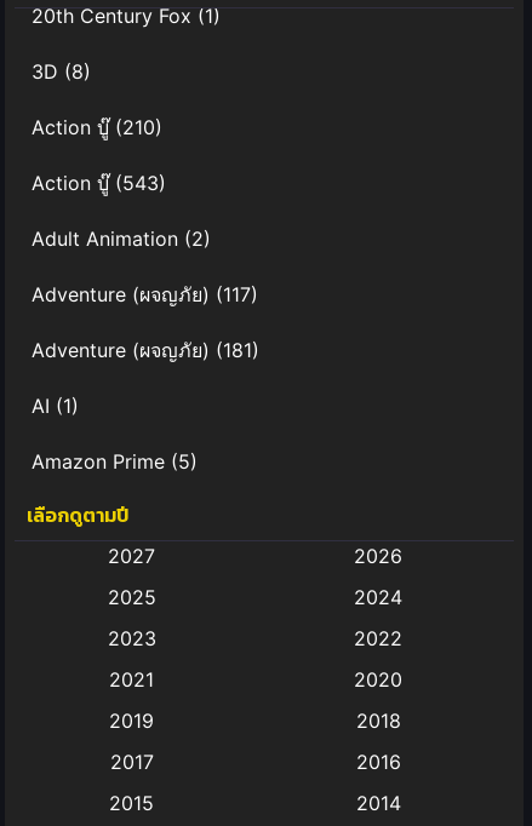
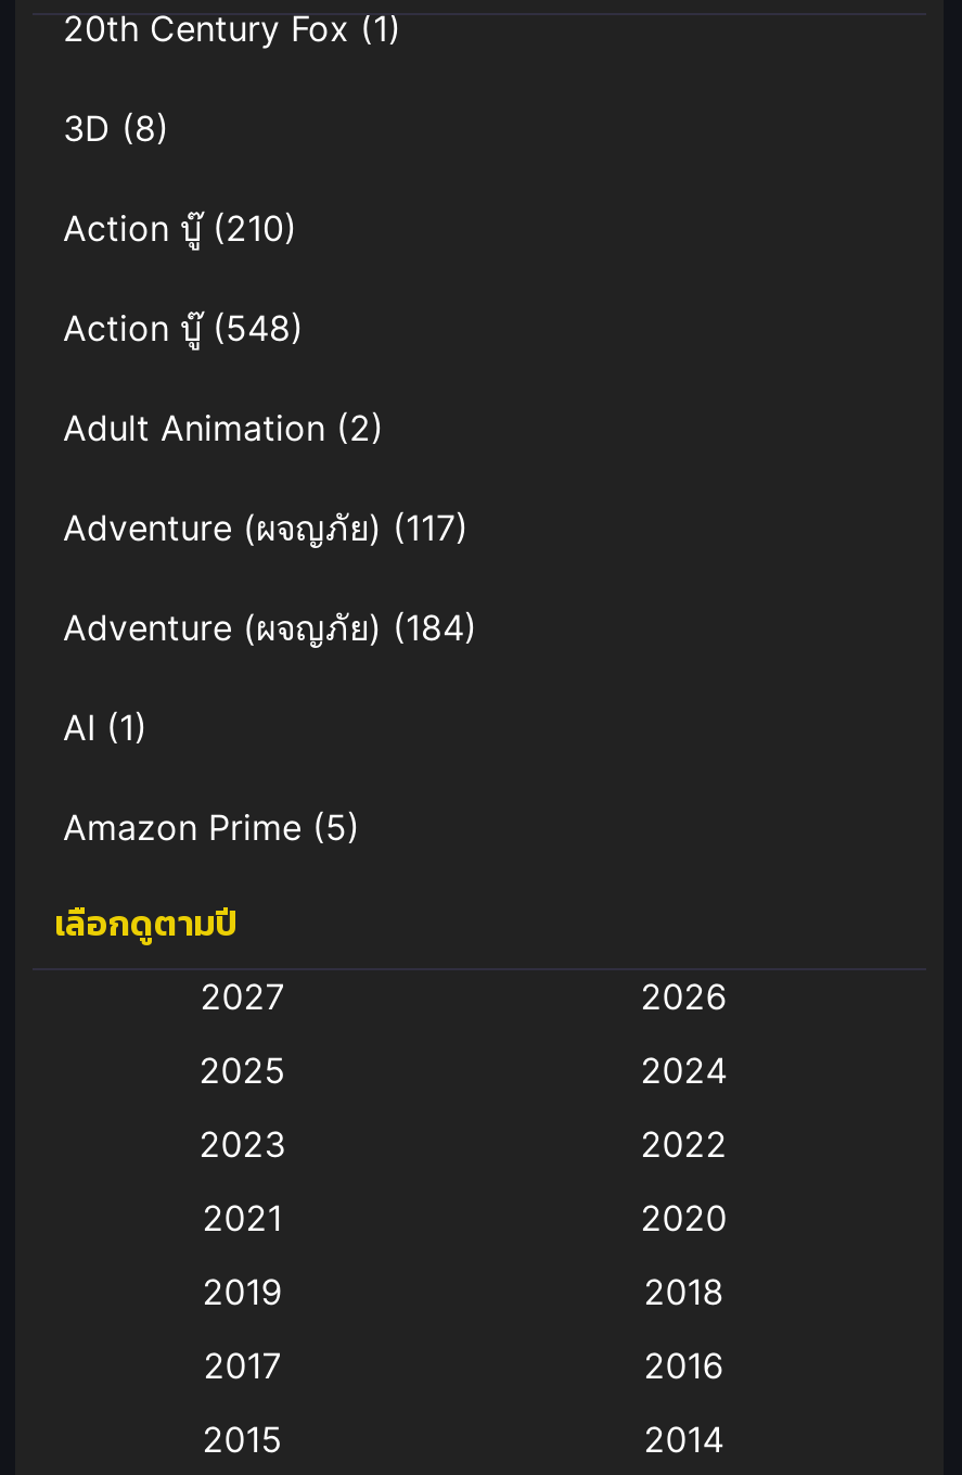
[32,171,166,196] Action บู๊(543) -> [63,307,304,351] Action บู๊(548)
[32,339,259,363] Adventure (ผจญภัย) (181) -> [63,607,477,650] Adventure (ผจญภัย) (184)

